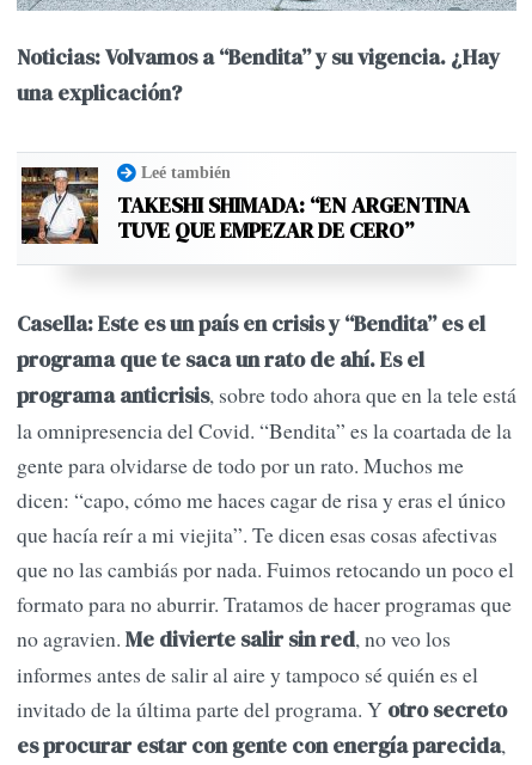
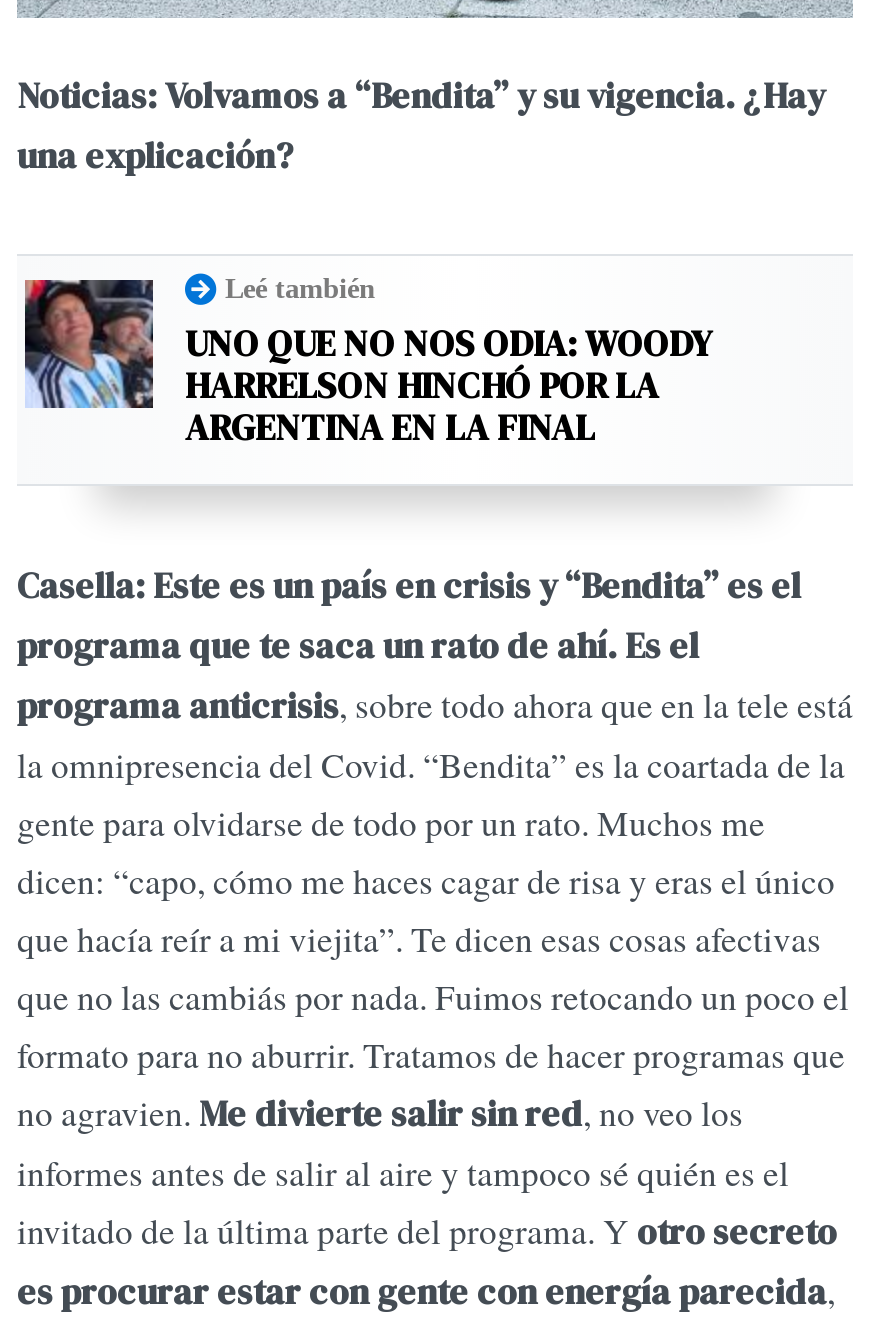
[20,166,470,246] [image] | TAKESHI SHIMADA: “EN ARGENTINA | TUVE QUE EMPEZAR DE CERO” -> [23,278,713,453] [image] | UNO QUE NO NOS ODIA: WOODY | HARRELSON HINCHÓ POR LA | ARGENTINA EN LA FINAL

